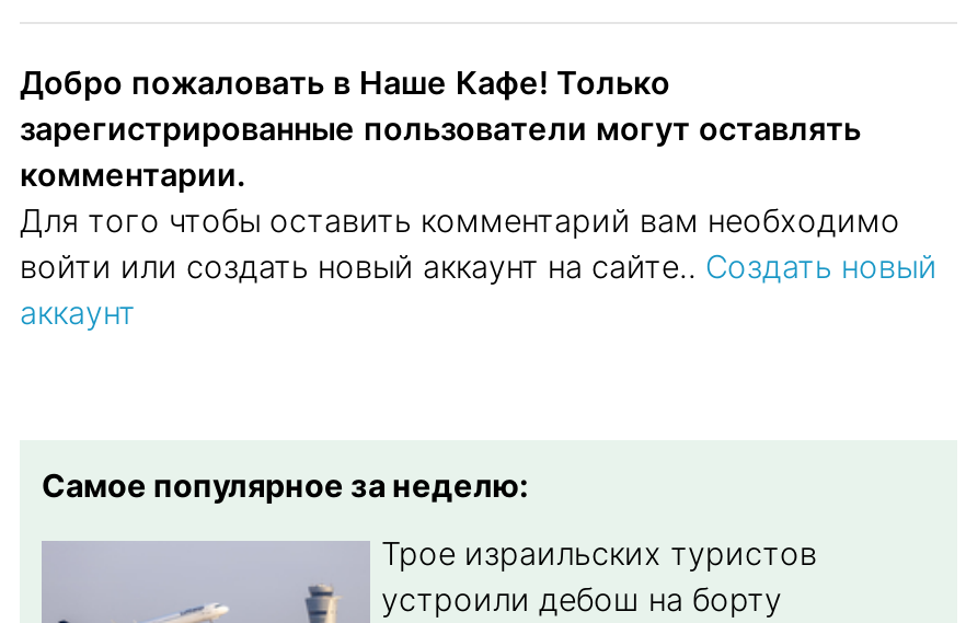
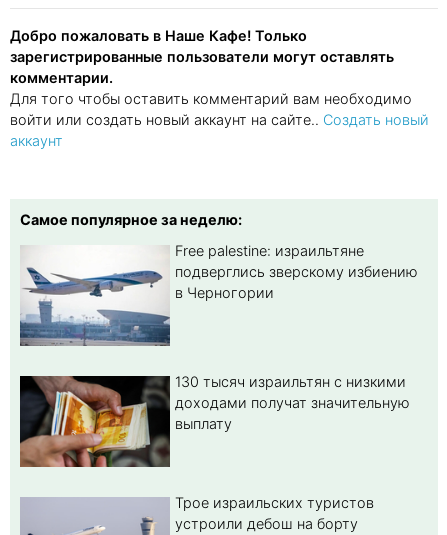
none -> [19,373,410,468] [image] | 130 тысяч израильтян с низкими | доходами получат значительную | выплату
none -> [20,242,418,347] [image] | Free palestine: израильтяне | подверглись зверскому избиению | в Черногории

